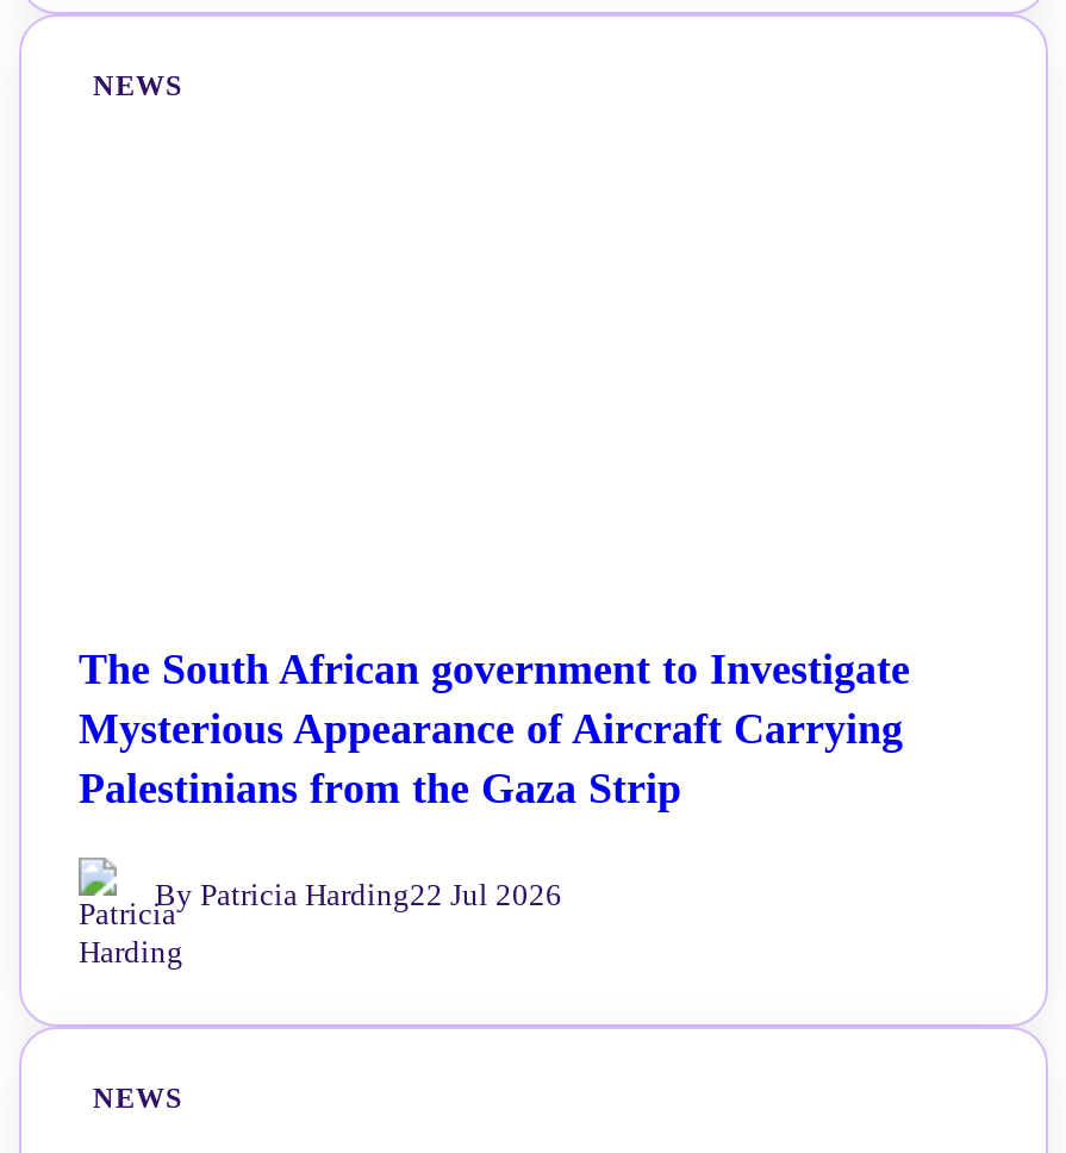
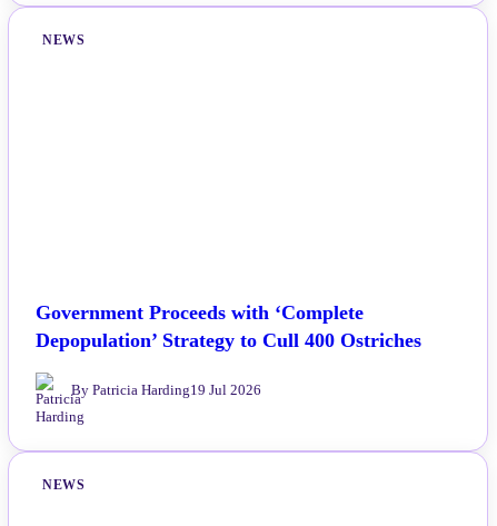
[79,644,910,811] The South African government to Investigate | Mysterious Appearance of Aircraft Carrying | Palestinians from the Gaza Strip -> [36,301,421,351] Government Proceeds with ‘Complete | Depopulation’ Strategy to Cull 400 Ostriches
[155,875,562,911] By Patricia Harding22 Jul 2026 -> [71,381,261,398] By Patricia Harding19 Jul 2026

